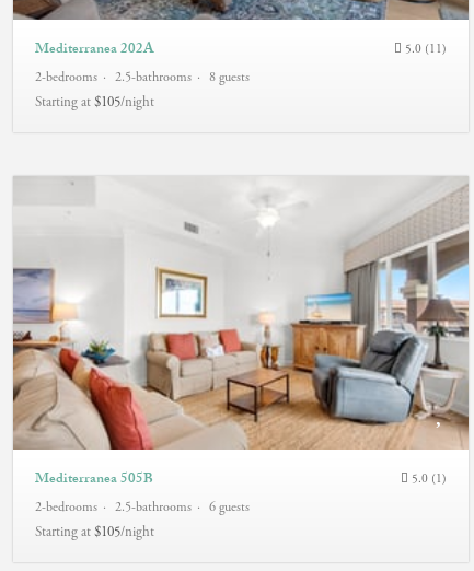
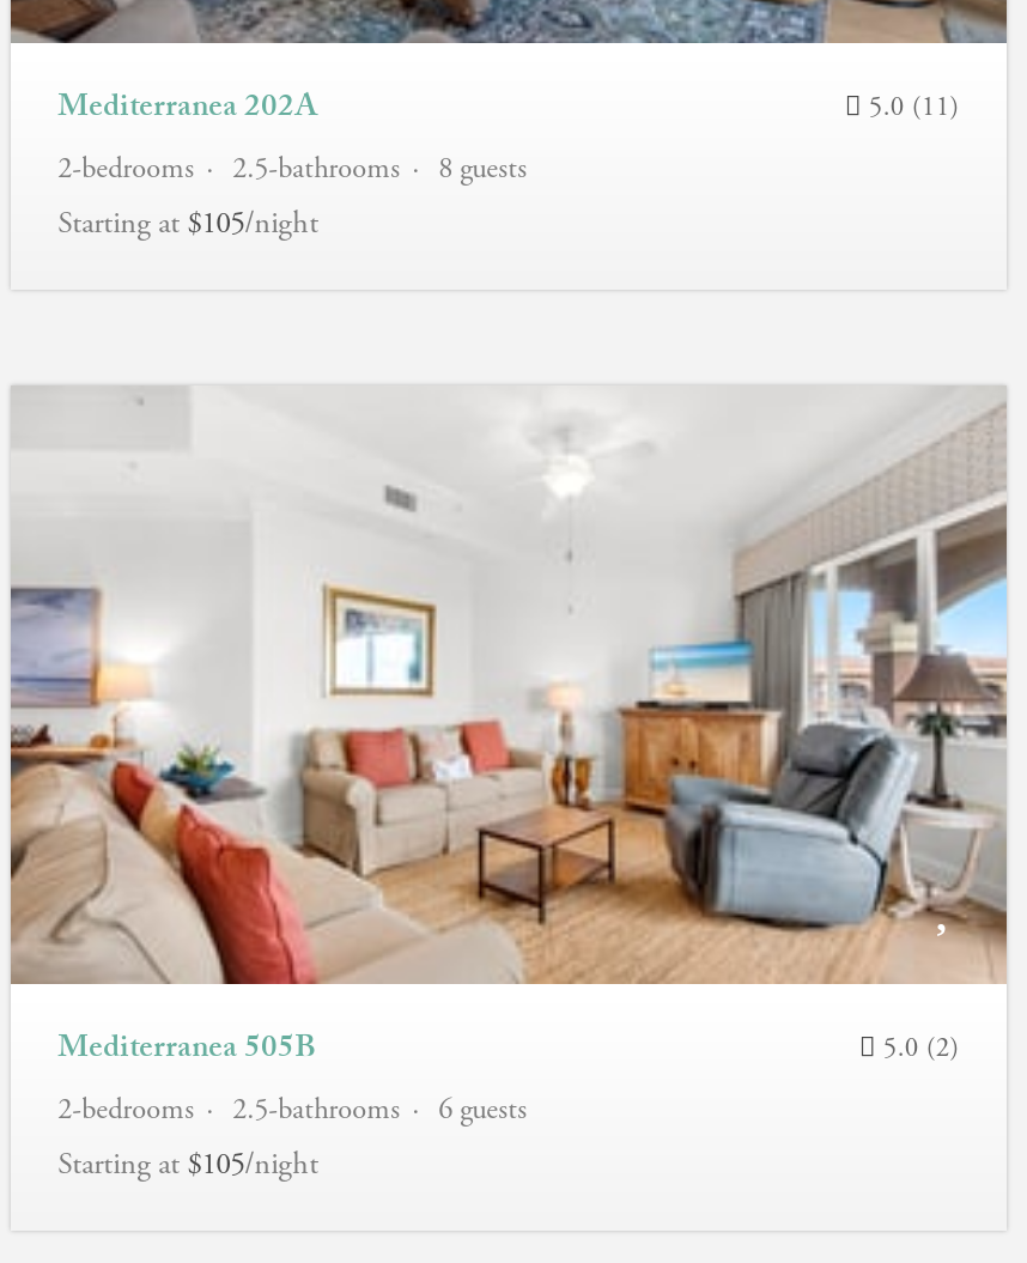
[412,470,447,487] 5.0 (1) -> [883,1029,959,1065] 5.0 (2)

